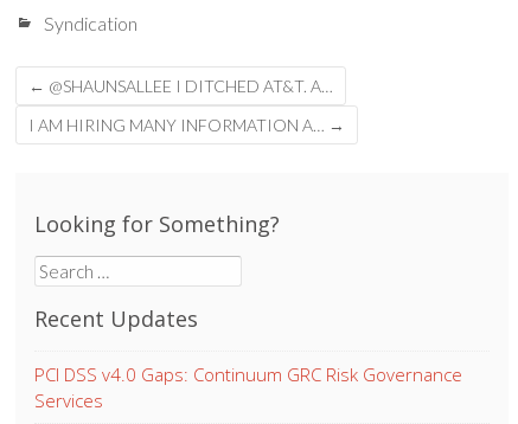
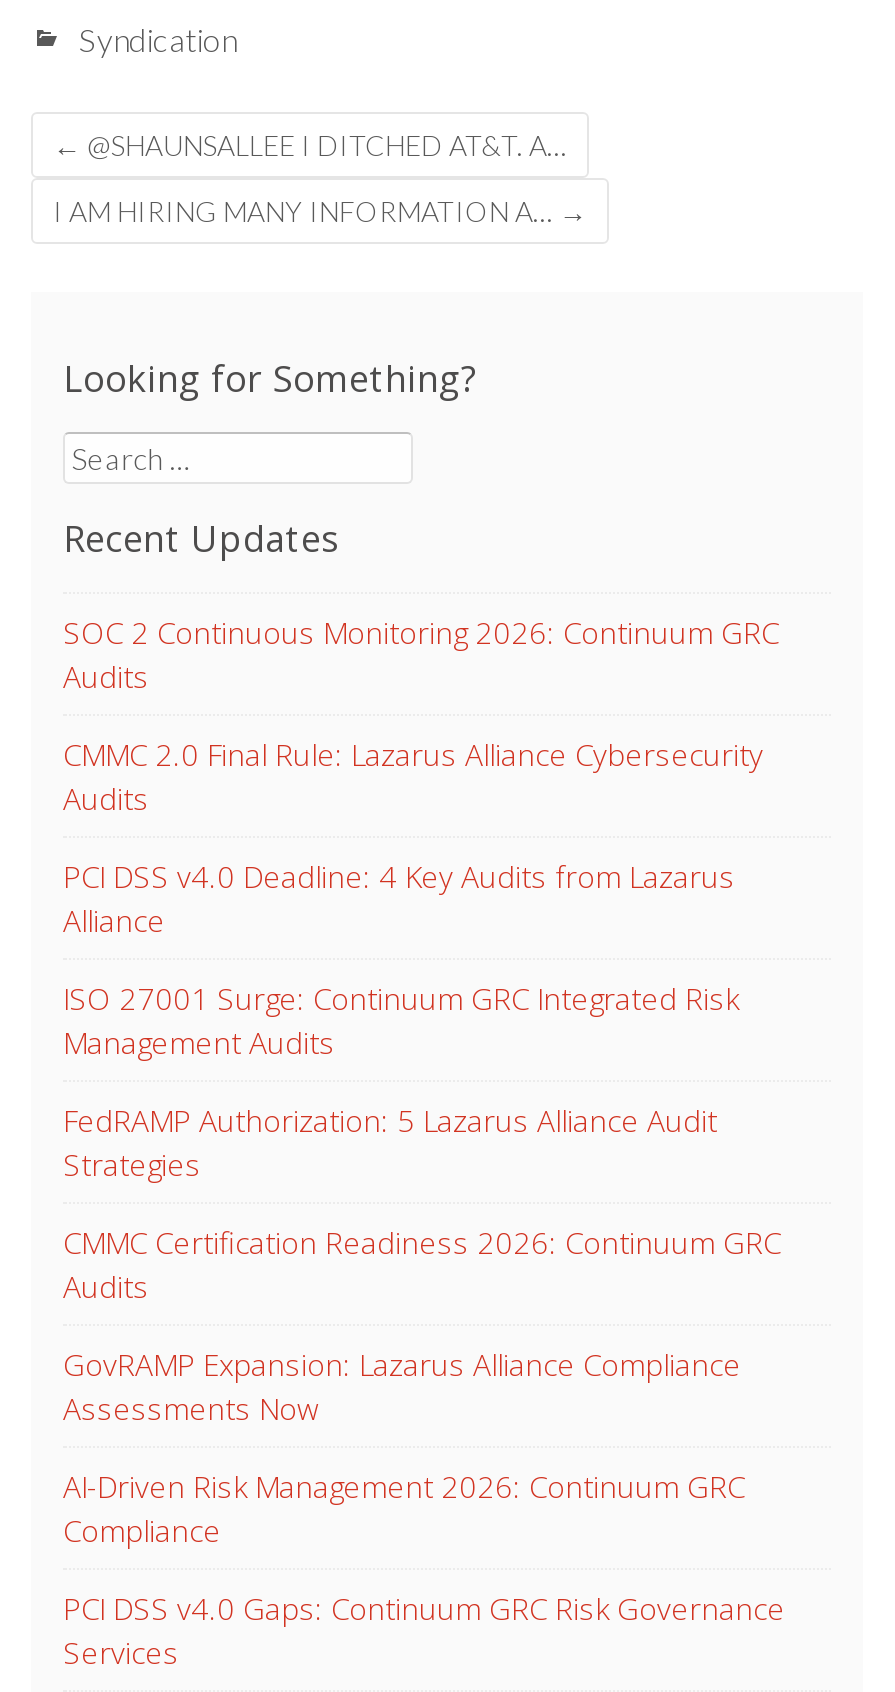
none -> [63,612,781,1550] SOC 2 Continuous Monitoring 2026: Continuum GRC | Audits | CMMC 2.0 Final Rule: Lazarus Alliance Cybersecurity | Audits | PCI DSS v4.0 Deadline: 4 Key Audits from Lazarus | Alliance | ISO 27001 Surge: Continuum GRC Integrated Risk | Management Audits | FedRAMP Authorization: 5 Lazarus Alliance Audit | Strategies | CMMC Certification Readiness 2026: Continuum GRC | Audits | GovRAMP Expansion: Lazarus Alliance Compliance | Assessments Now | AI-Driven Risk Management 2026: Continuum GRC | Compliance

